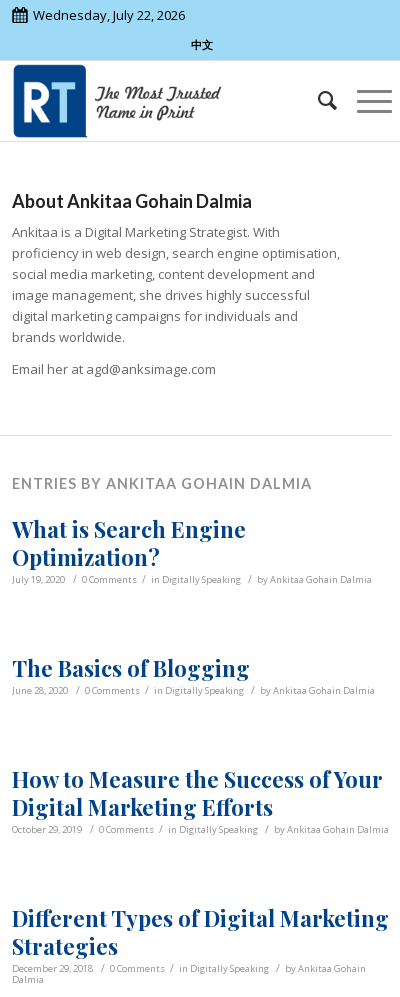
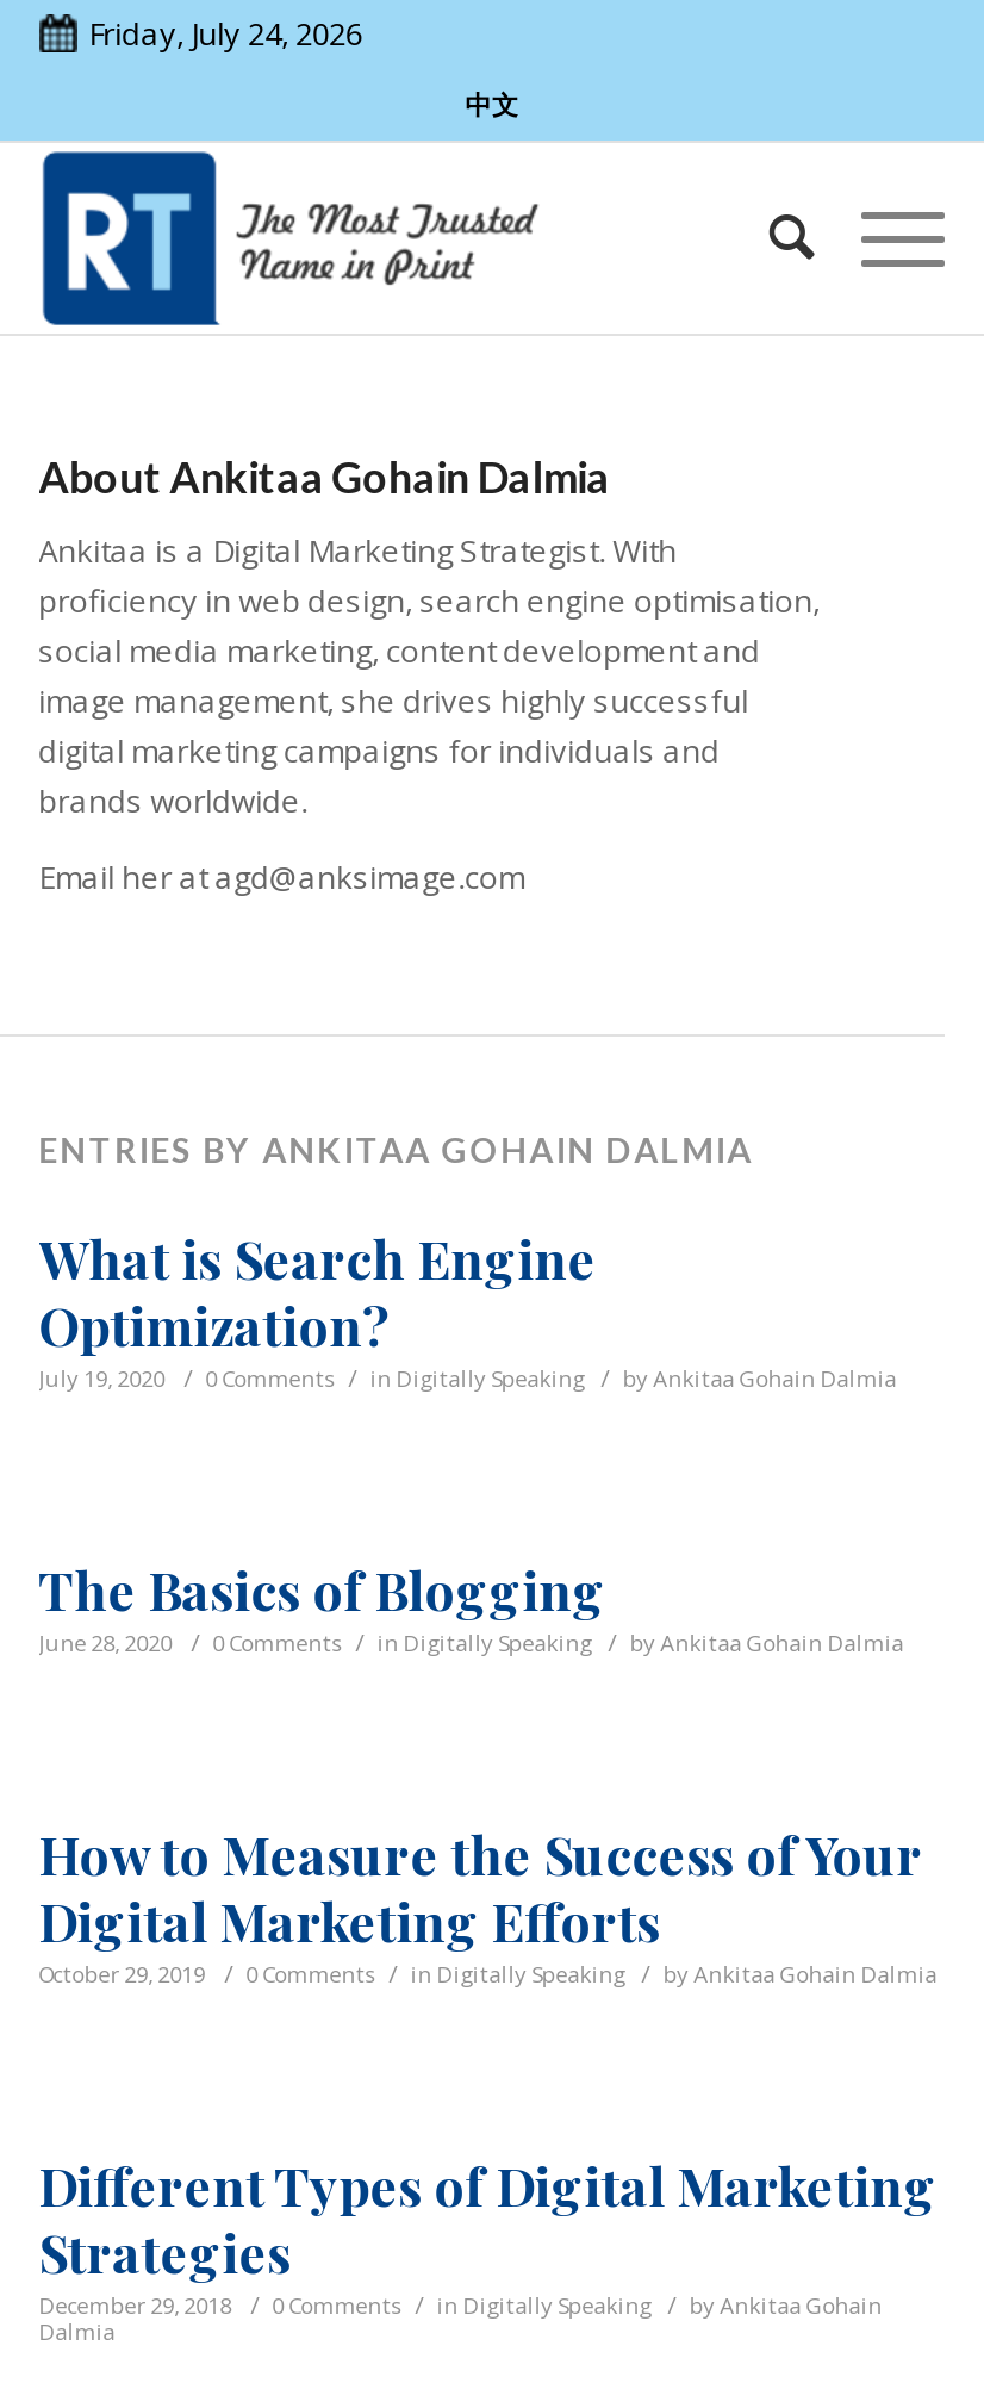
[33,6,185,24] Wednesday, July 22, 2026 -> [88,12,362,55] Friday, July 24, 2026

